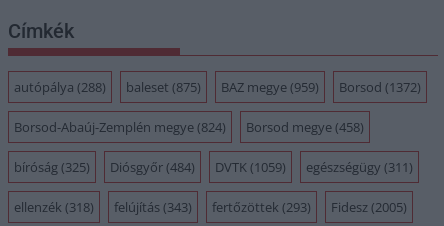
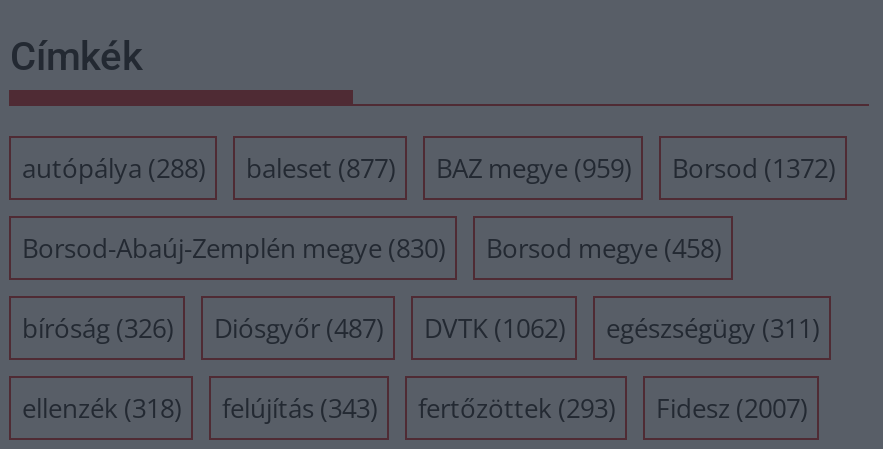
[14,78,421,96] autópálya (288) baleset (875) BAZ megye (959) Borsod (1372) -> [22,150,836,186] autópálya (288) baleset (877) BAZ megye (959) Borsod (1372)
[14,118,226,136] Borsod-Abaúj-Zemplén megye (824) -> [22,230,446,266] Borsod-Abaúj-Zemplén megye (830)
[14,158,90,176] bíróság (325) -> [22,310,174,346] bíróság (326)
[110,158,195,176] Diósgyőr (484) -> [214,310,384,346] Diósgyőr (487)
[215,158,286,176] DVTK (1059) -> [424,310,566,346] DVTK (1062)
[14,198,407,216] ellenzék (318) felújítás (343) fertőzöttek (293) Fidesz (2005) -> [22,390,808,426] ellenzék (318) felújítás (343) fertőzöttek (293) Fidesz (2007)

